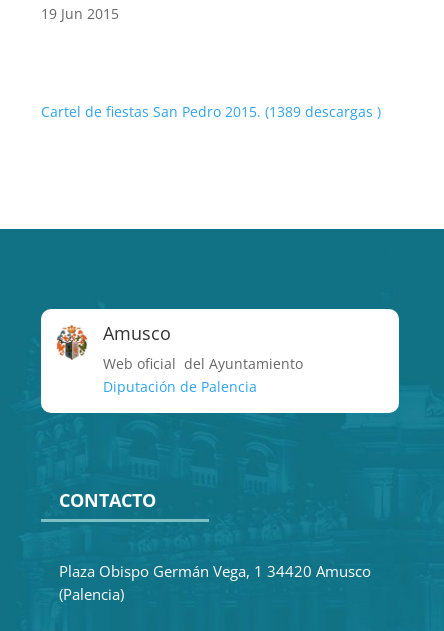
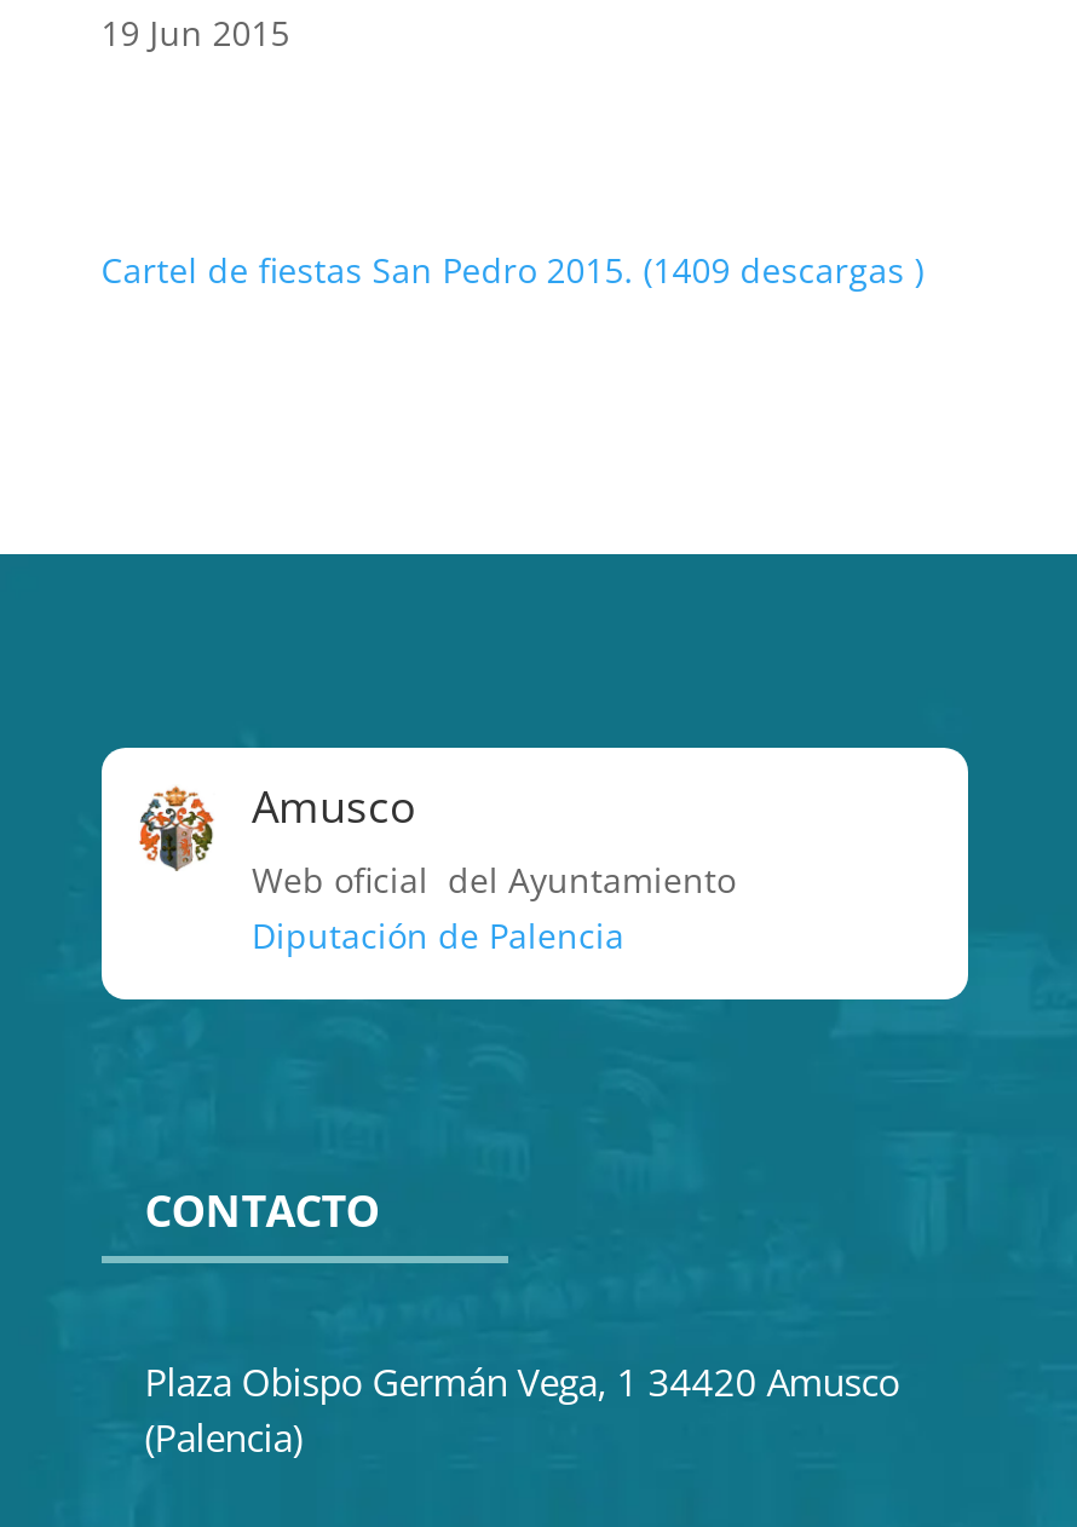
[41,102,381,121] Cartel de fiestas San Pedro 2015. (1389 descargas ) -> [101,247,924,293] Cartel de fiestas San Pedro 2015. (1409 descargas )

